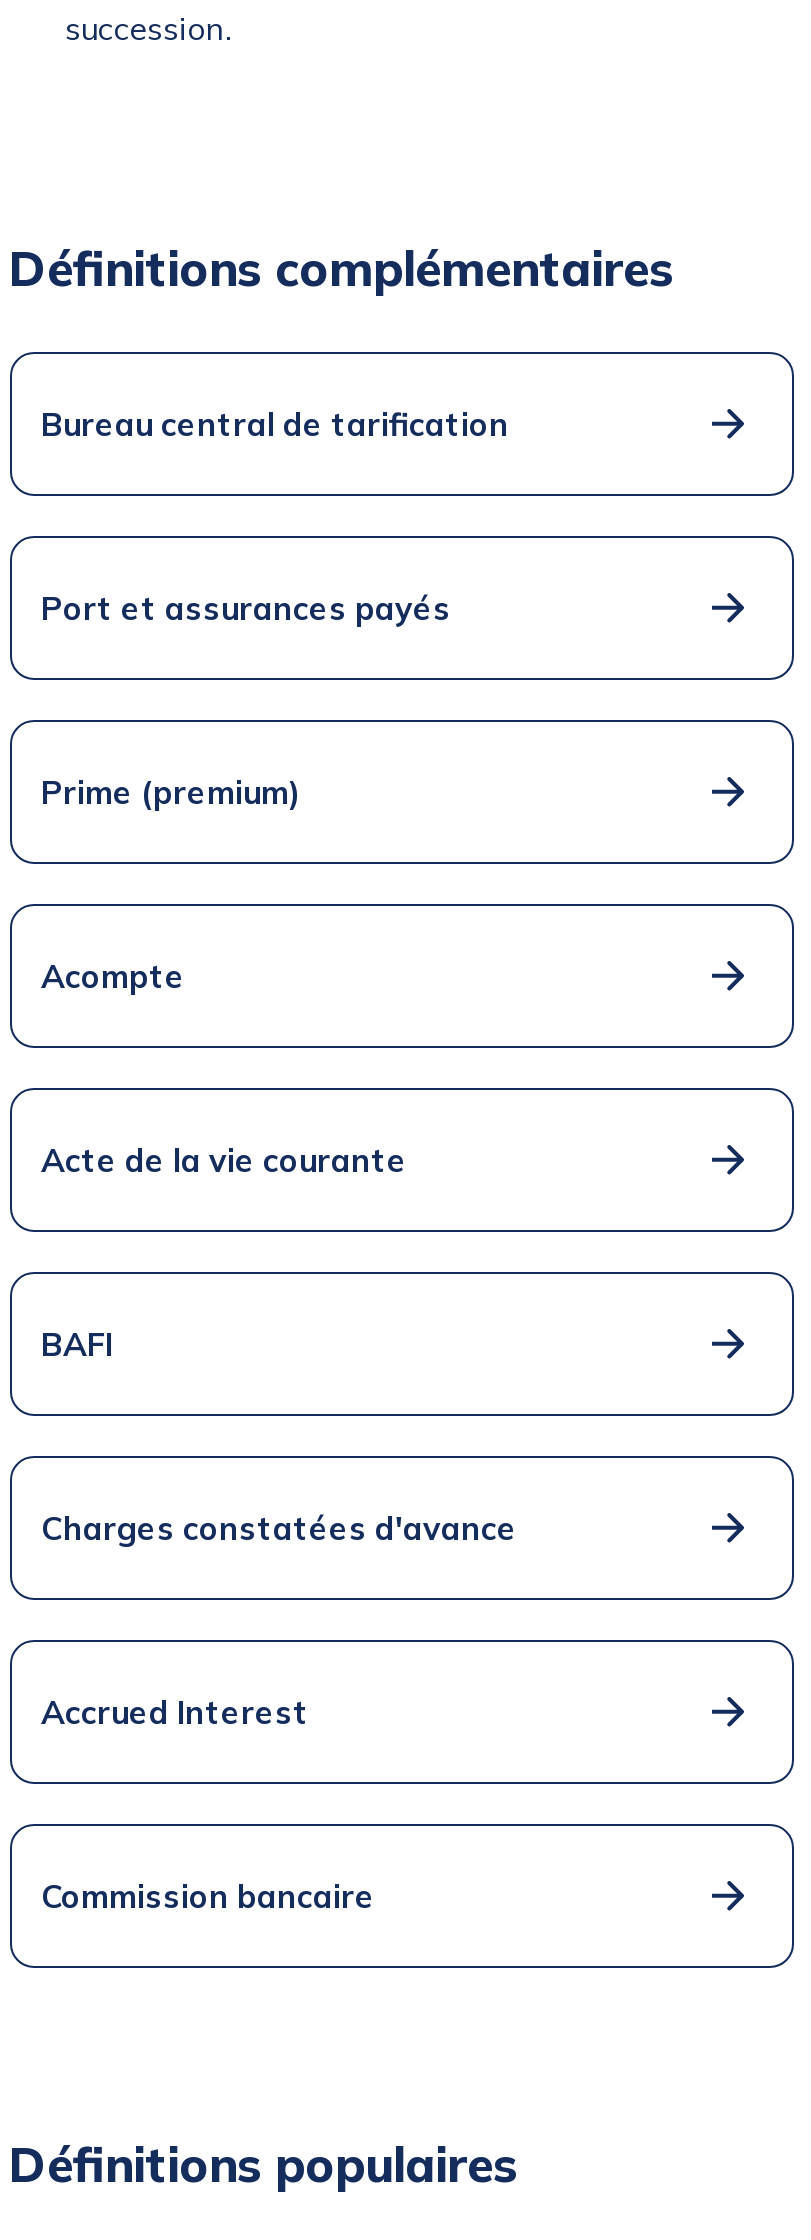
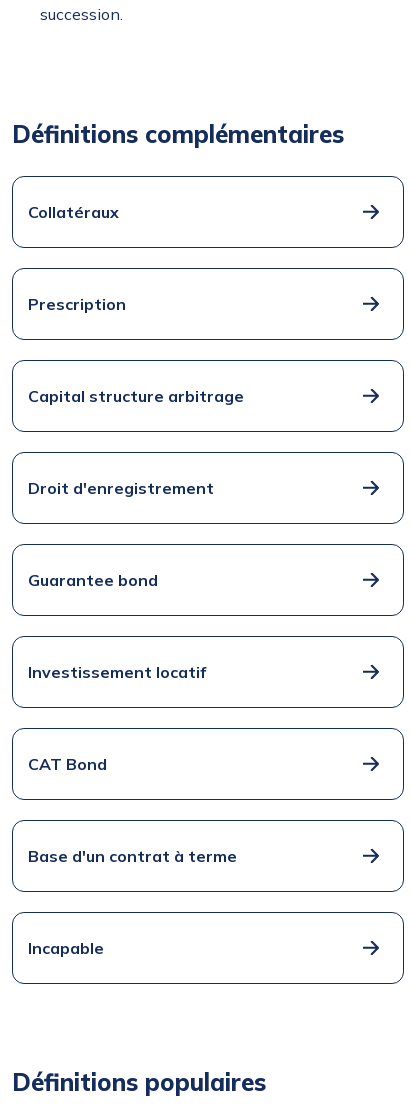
[41,403,509,443] Bureau central de tarification -> [27,201,118,221] Collatéraux
[41,587,451,627] Port et assurances payés -> [27,293,125,313] Prescription
[41,771,301,811] Prime (premium) -> [27,385,243,405] Capital structure arbitrage
[41,955,185,995] Acompte -> [27,477,213,497] Droit d'enregistrement
[41,1139,407,1179] Acte de la vie courante -> [27,569,157,589] Guarantee bond
[41,1323,113,1363] BAFI -> [27,661,205,681] Investissement locatif
[41,1507,517,1547] Charges constatées d'avance -> [27,753,106,773] CAT Bond
[41,1691,309,1731] Accrued Interest -> [27,845,236,865] Base d'un contrat à terme
[41,1875,375,1915] Commission bancaire -> [27,937,103,957] Incapable

